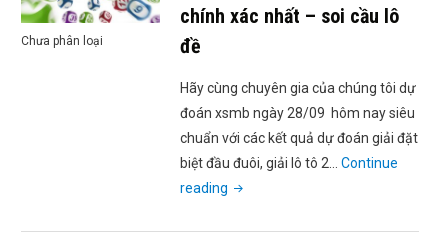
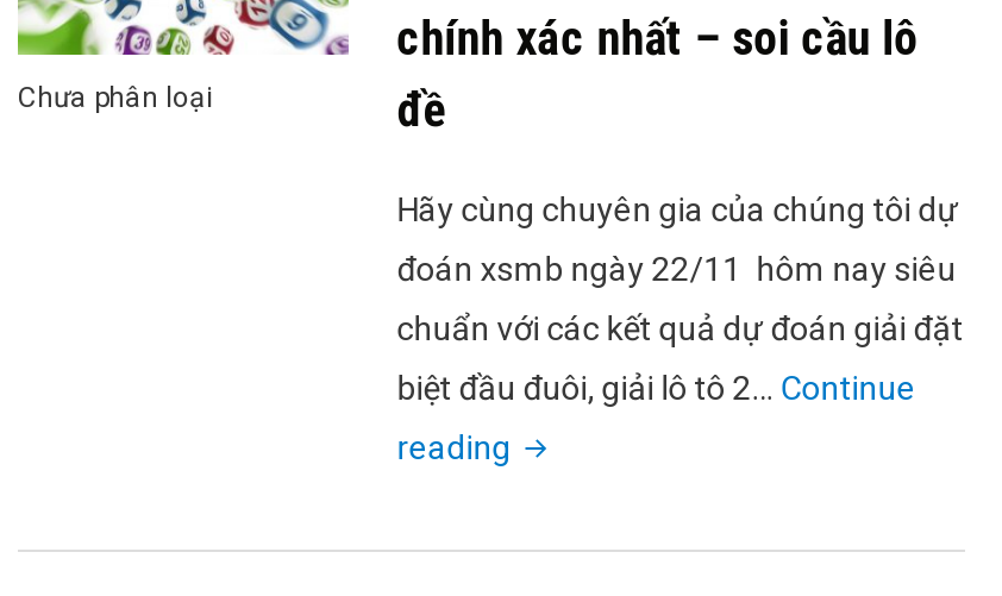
[180,105,415,121] đoán xsmb ngày 28/09 hôm nay siêu -> [397,250,956,288] đoán xsmb ngày 22/11 hôm nay siêu

